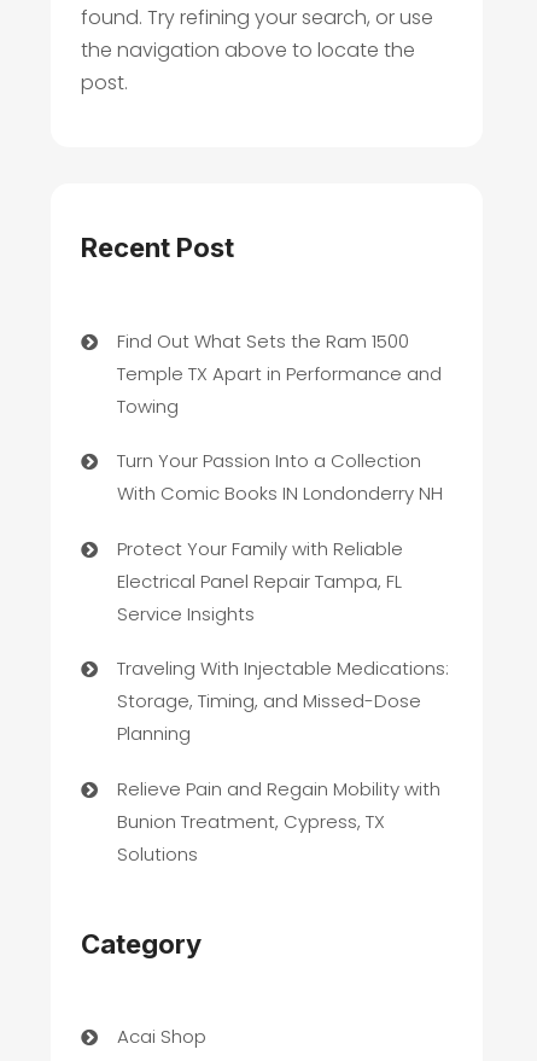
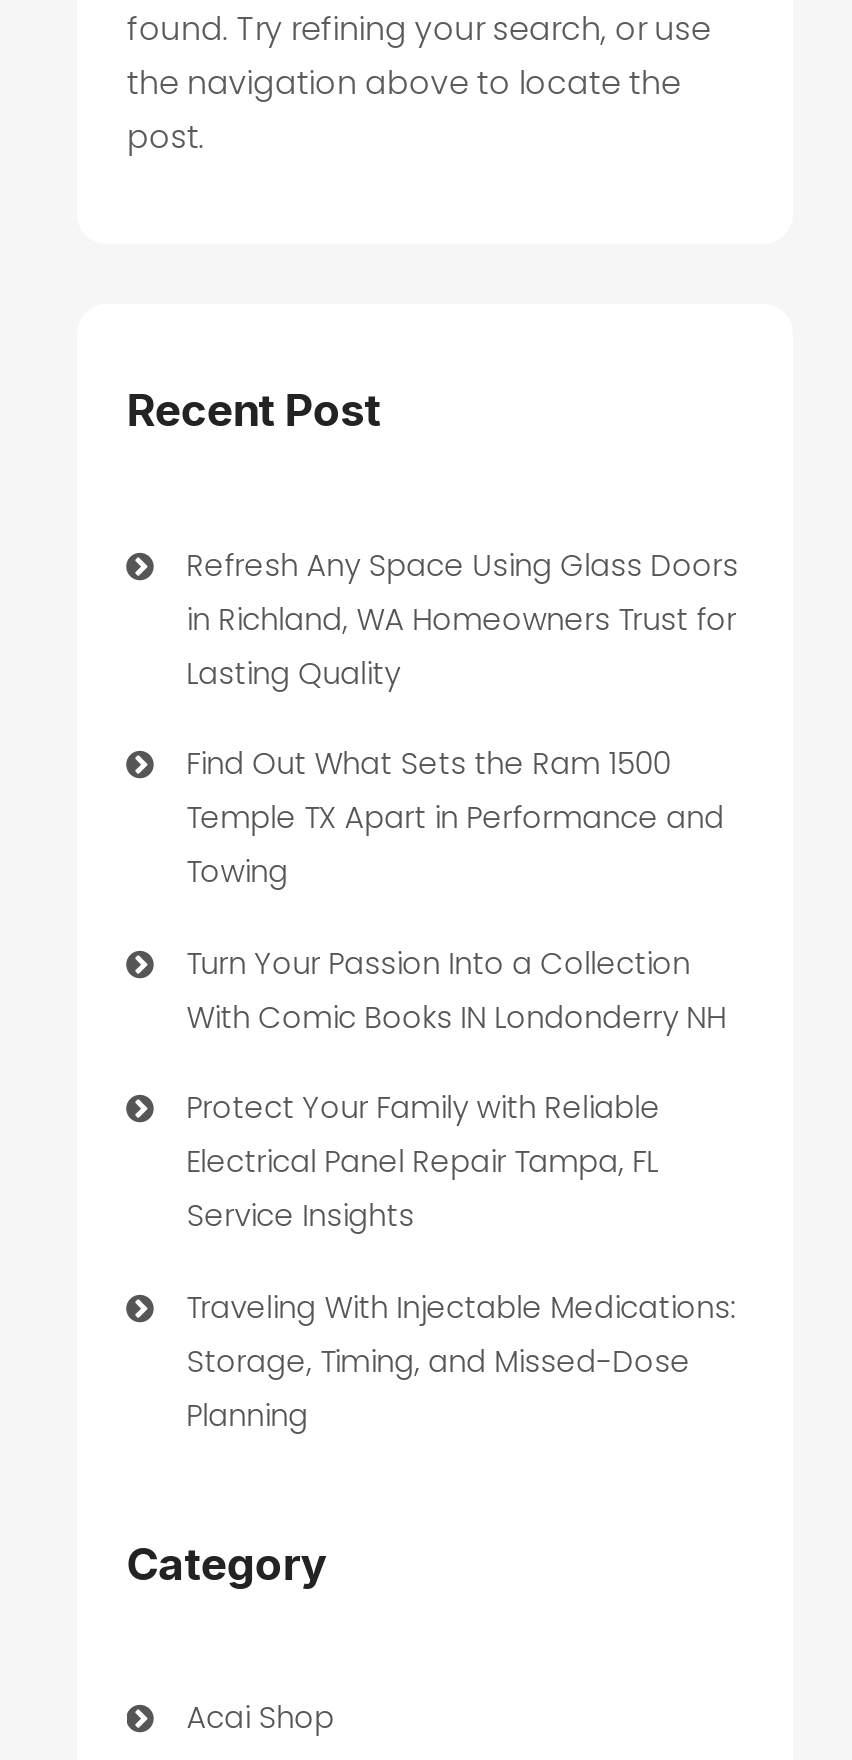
none -> [187,543,739,693] Refresh Any Space Using Glass Doors | in Richland, WA Homeowners Trust for | Lasting Quality
moved [117,328,449,746] -> [187,742,737,1435]: Find Out What Sets the Ram 1500 | Temple TX Apart in Performance and | Towing | ... | Storage, Timing, and Missed-Dose | Planning
[117,776,440,866] Relieve Pain and Regain Mobility with | Bunion Treatment, Cypress, TX | Solutions -> none

